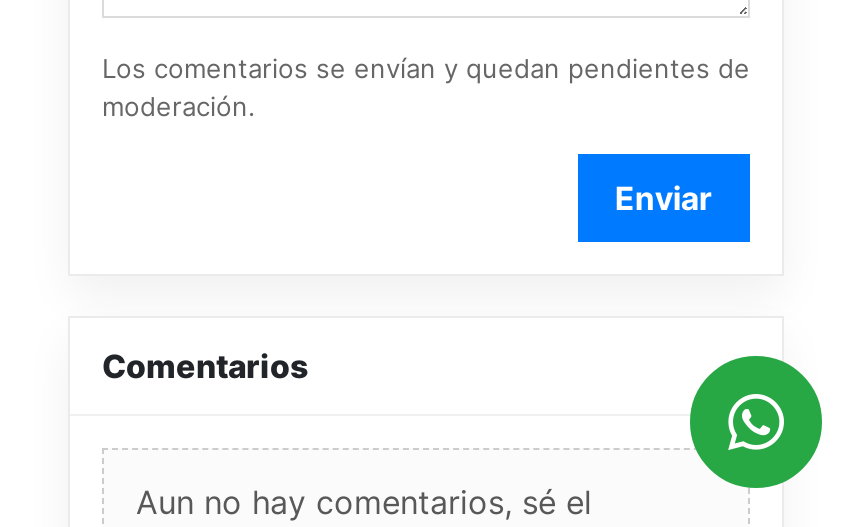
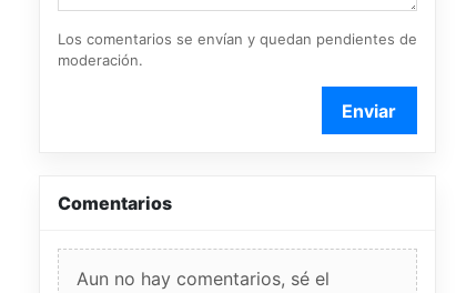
[688,353,824,491] [image] -> none

